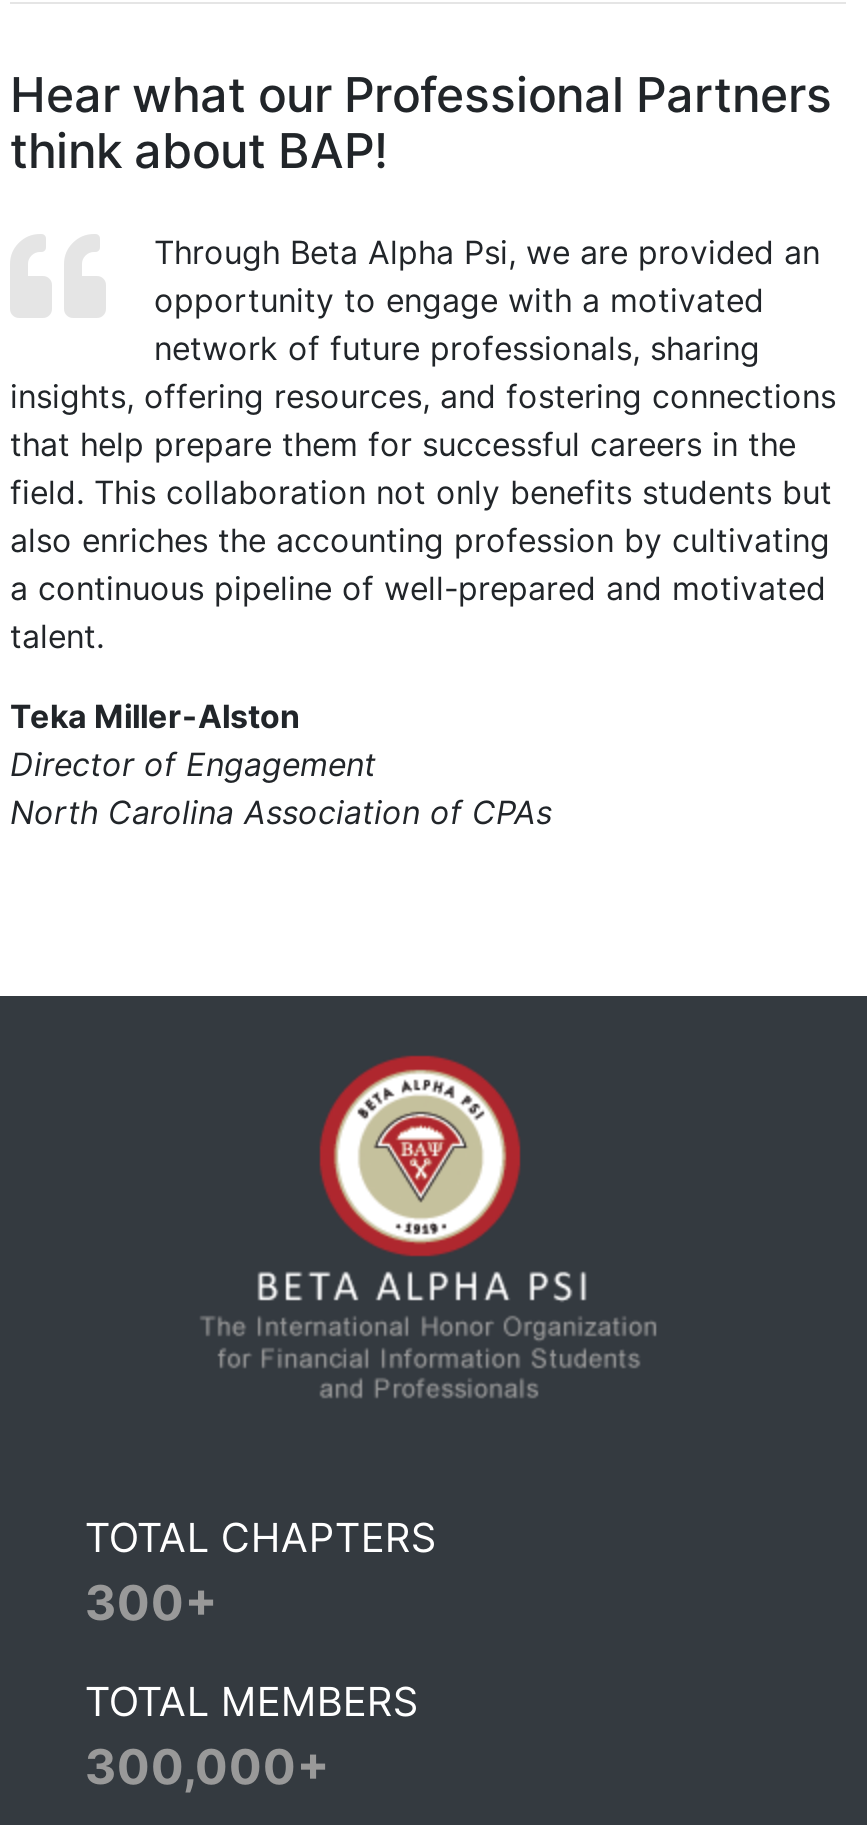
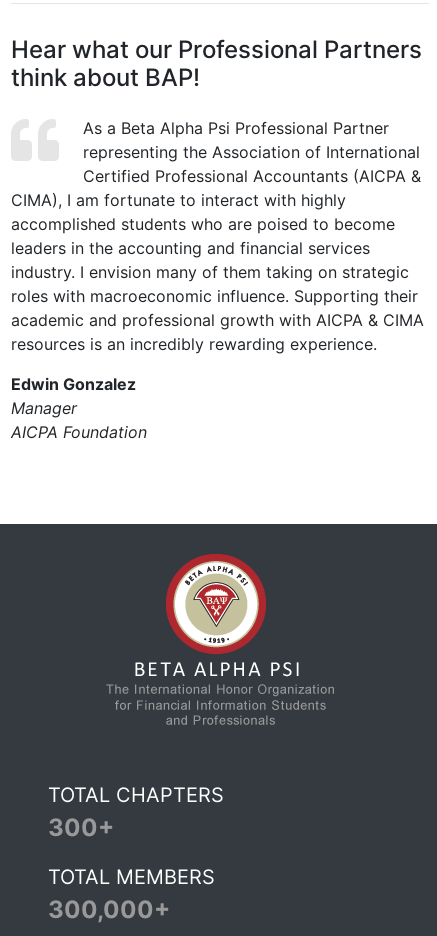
[10,232,836,656] Through Beta Alpha Psi, we are provided an | opportunity to engage with a motivated | network of future professionals, sharing | insights, offering resources, and fostering connections | that help prepare them for successful careers in the | field. This collaboration not only benefits students but | also enriches the accounting profession by cultivating | a continuous pipeline of well-prepared and motivated | talent. -> [11,118,424,354] As a Beta Alpha Psi Professional Partner | representing the Association of International | Certified Professional Accountants (AICPA & | CIMA), I am fortunate to interact with highly | accomplished students who are poised to become | leaders in the accounting and financial services | industry. I envision many of them taking on strategic | roles with macroeconomic influence. Supporting their | academic and professional growth with AICPA & CIMA | resources is an incredibly rewarding experience.
[10,696,552,832] Teka Miller-Alston | Director of Engagement | North Carolina Association of CPAs -> [11,374,147,442] Edwin Gonzalez | Manager | AICPA Foundation

